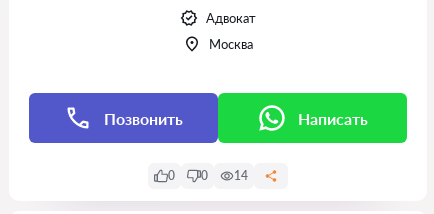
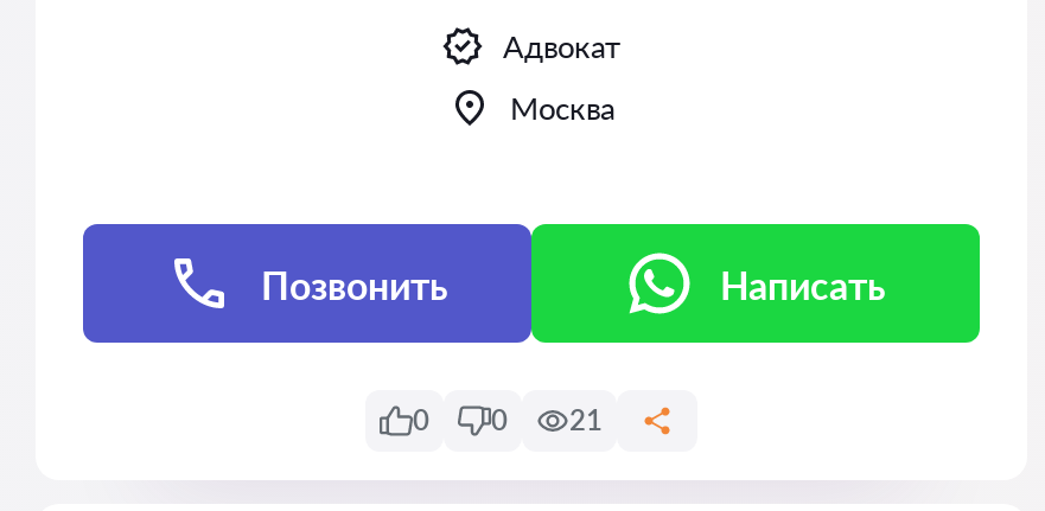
[234,168,248,183] 14 -> [569,402,603,437] 21

